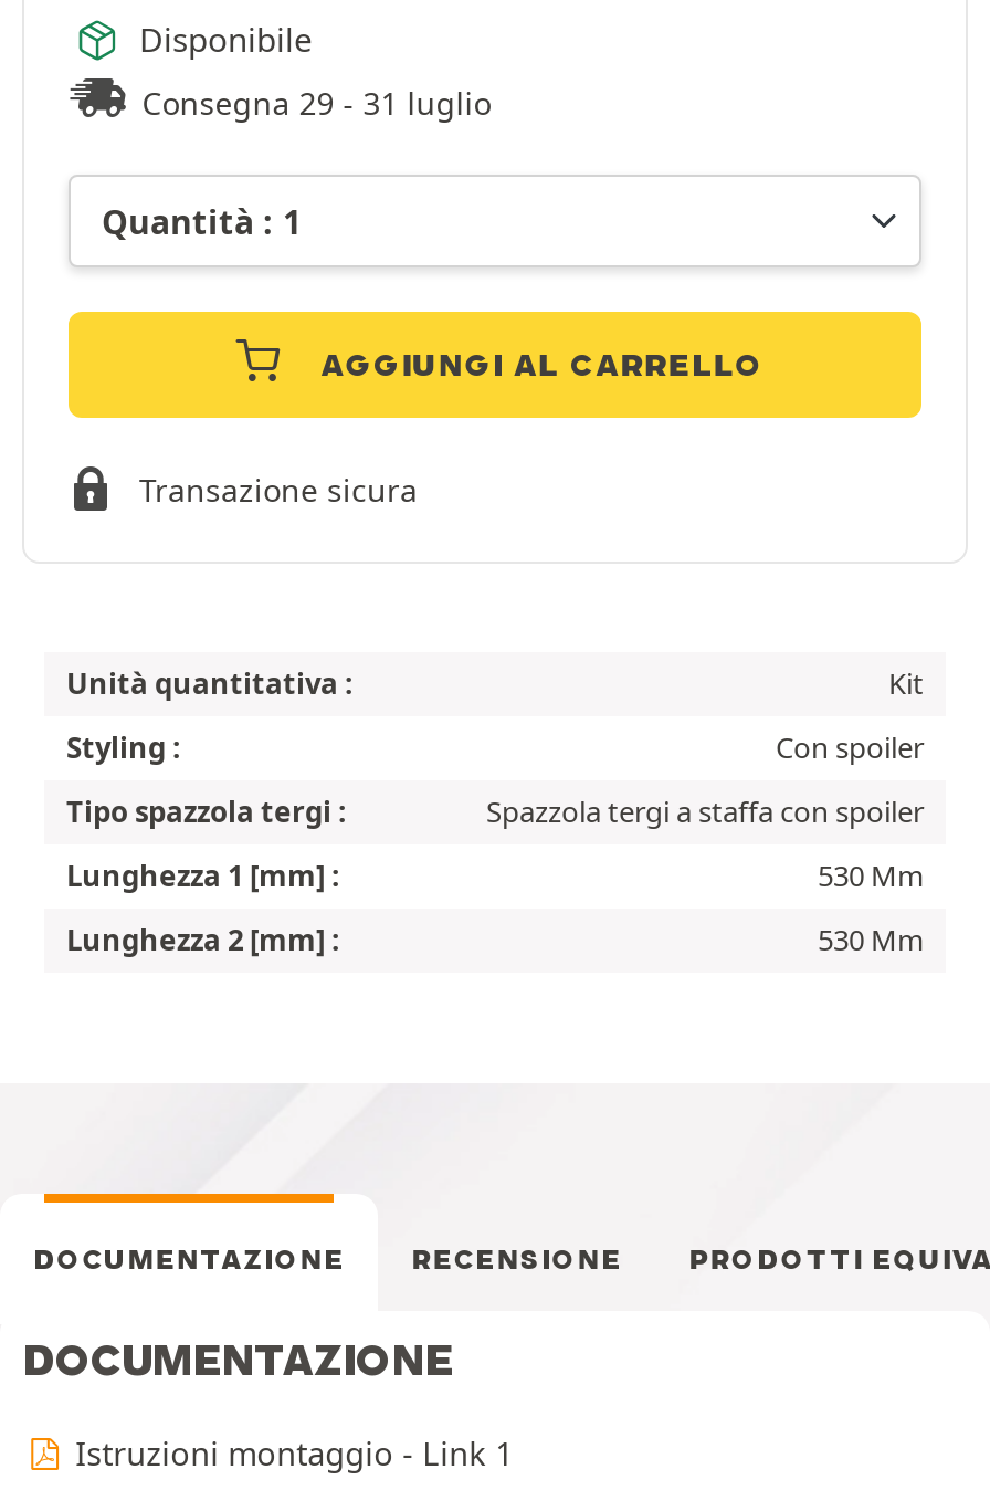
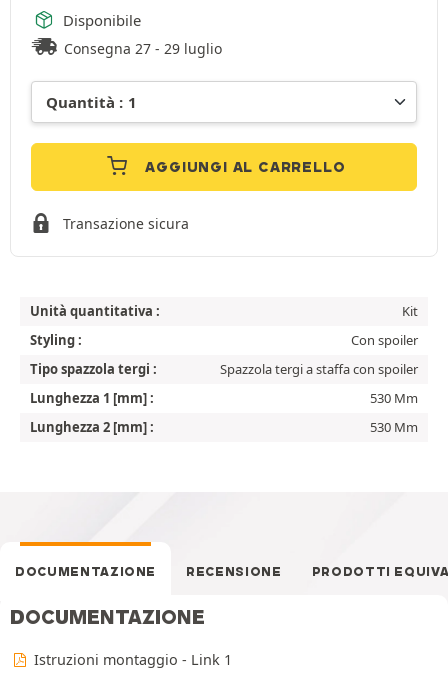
[142,81,491,123] Consegna 29 - 31 luglio -> [64,38,222,57] Consegna 27 - 29 luglio

